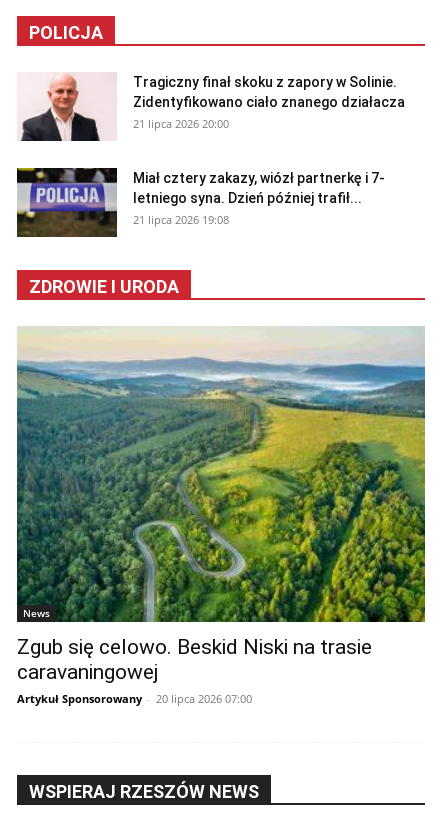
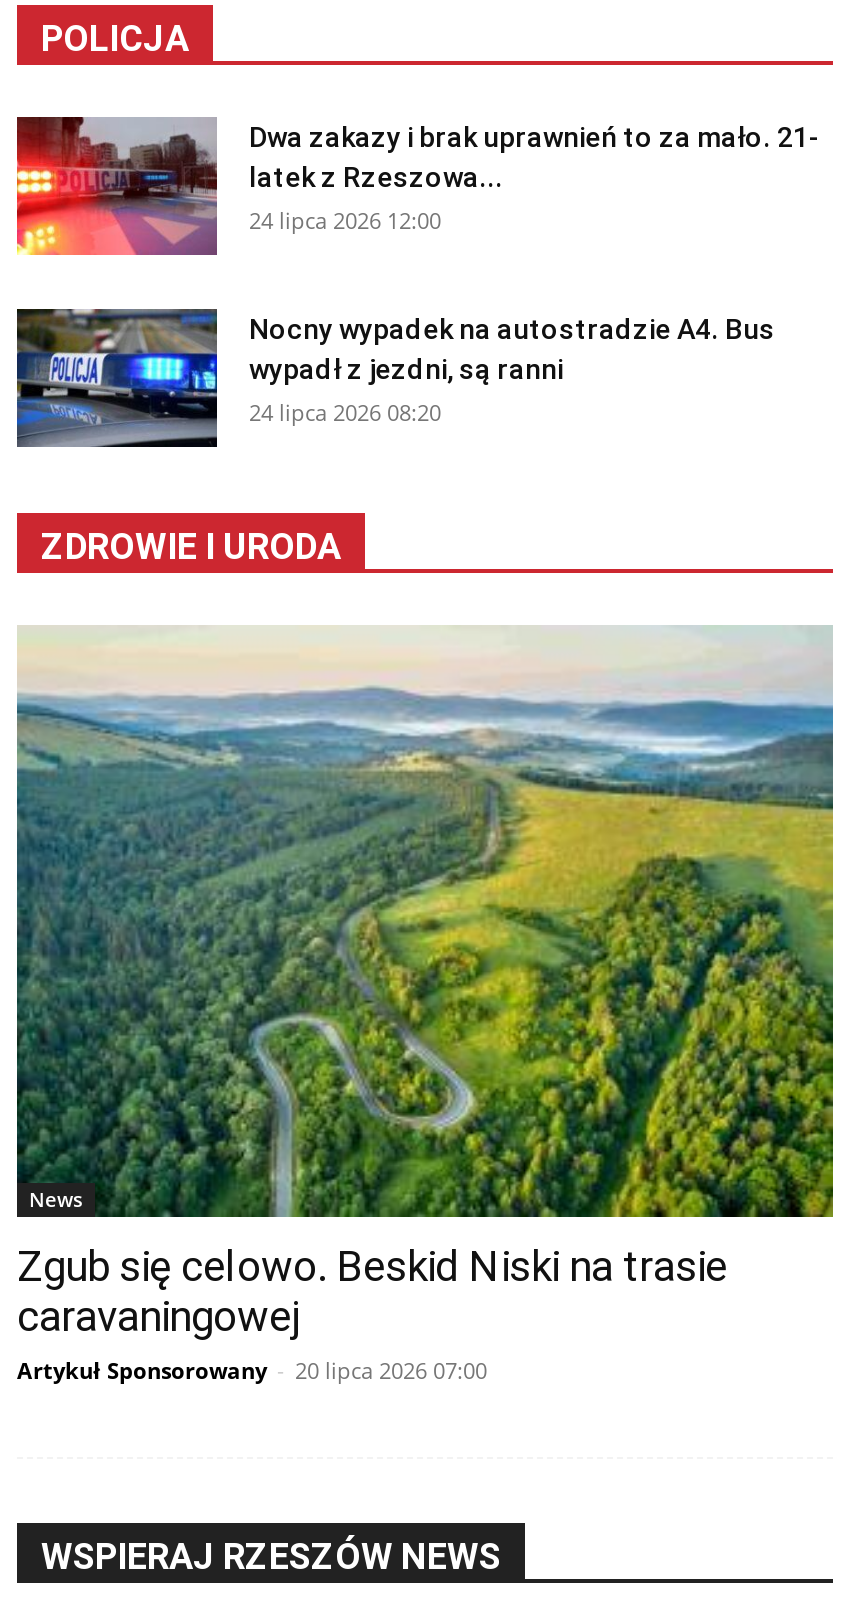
[17,72,405,142] [image] | Tragiczny finał skoku z zapory w Solinie. | Zidentyfikowano ciało znanego działacza | 21 lipca 2026 20:00 -> [15,115,821,257] [image] | Dwa zakazy i brak uprawnień to za mało. 21- | latek z Rzeszowa... | 24 lipca 2026 12:00
[16,167,385,238] [image] | Miał cztery zakazy, wiózł partnerkę i 7- | letniego syna. Dzień później trafił... | 21 lipca 2026 19:08 -> [15,307,775,449] [image] | Nocny wypadek na autostradzie A4. Bus | wypadł z jezdni, są ranni | 24 lipca 2026 08:20

